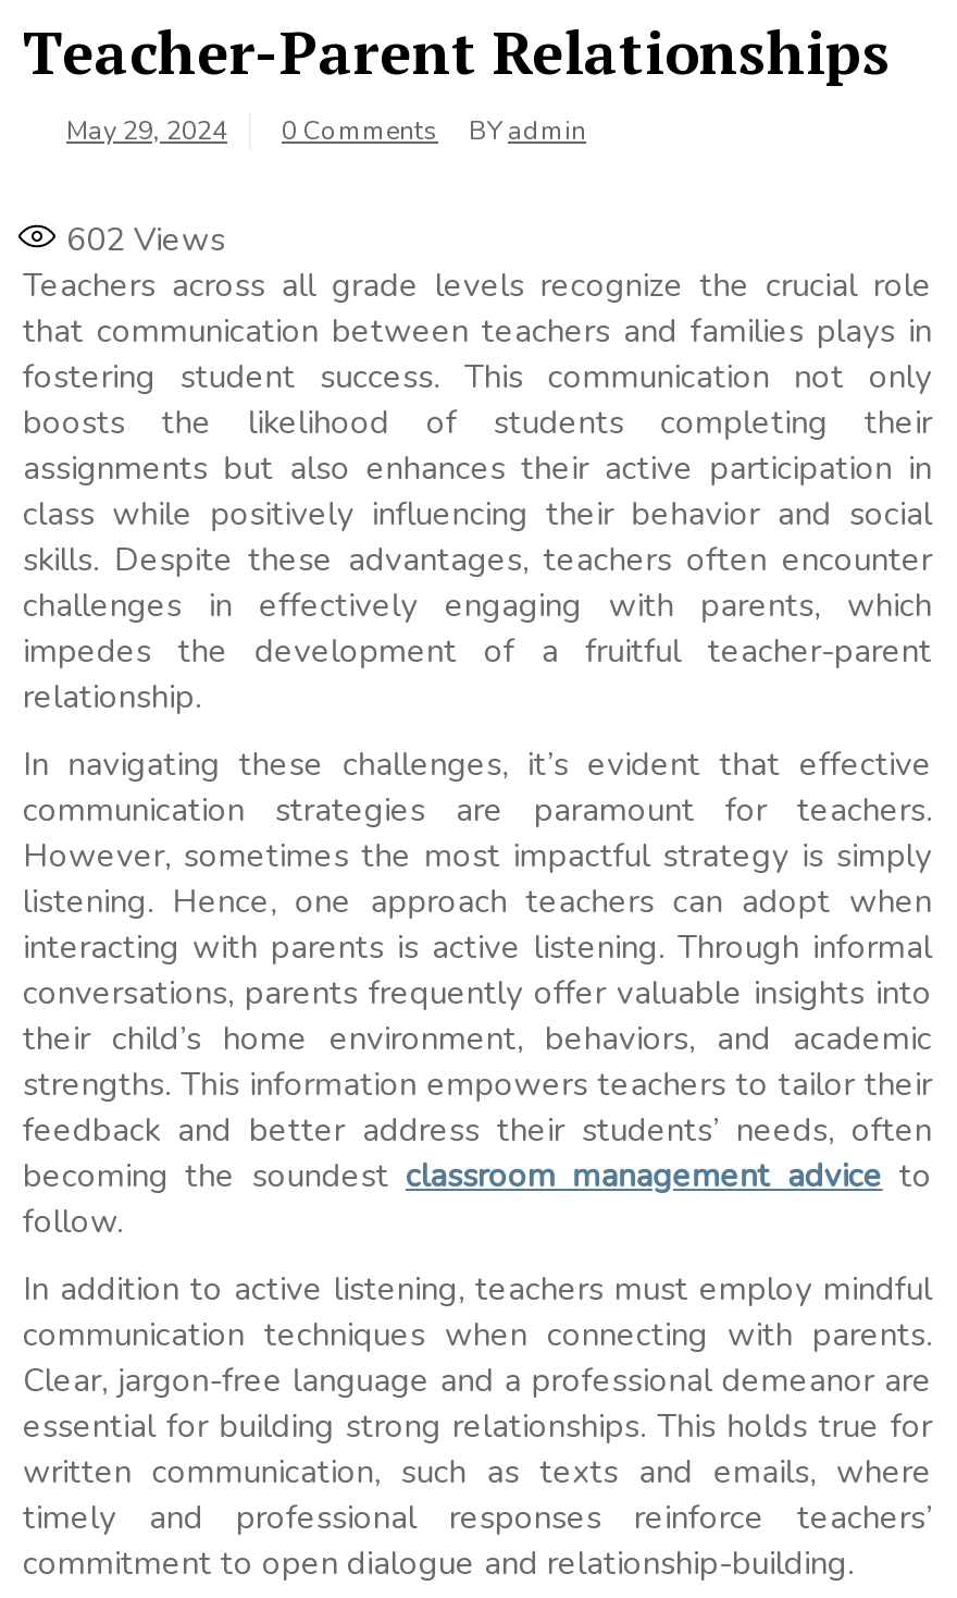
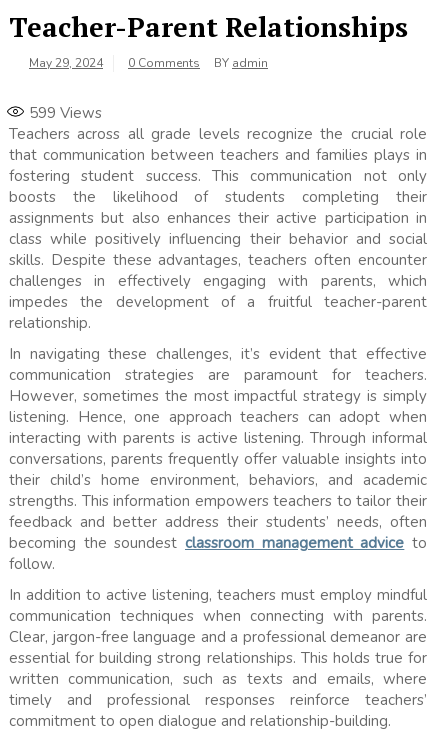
[66,218,225,261] 602 Views -> [29,103,102,123] 599 Views

